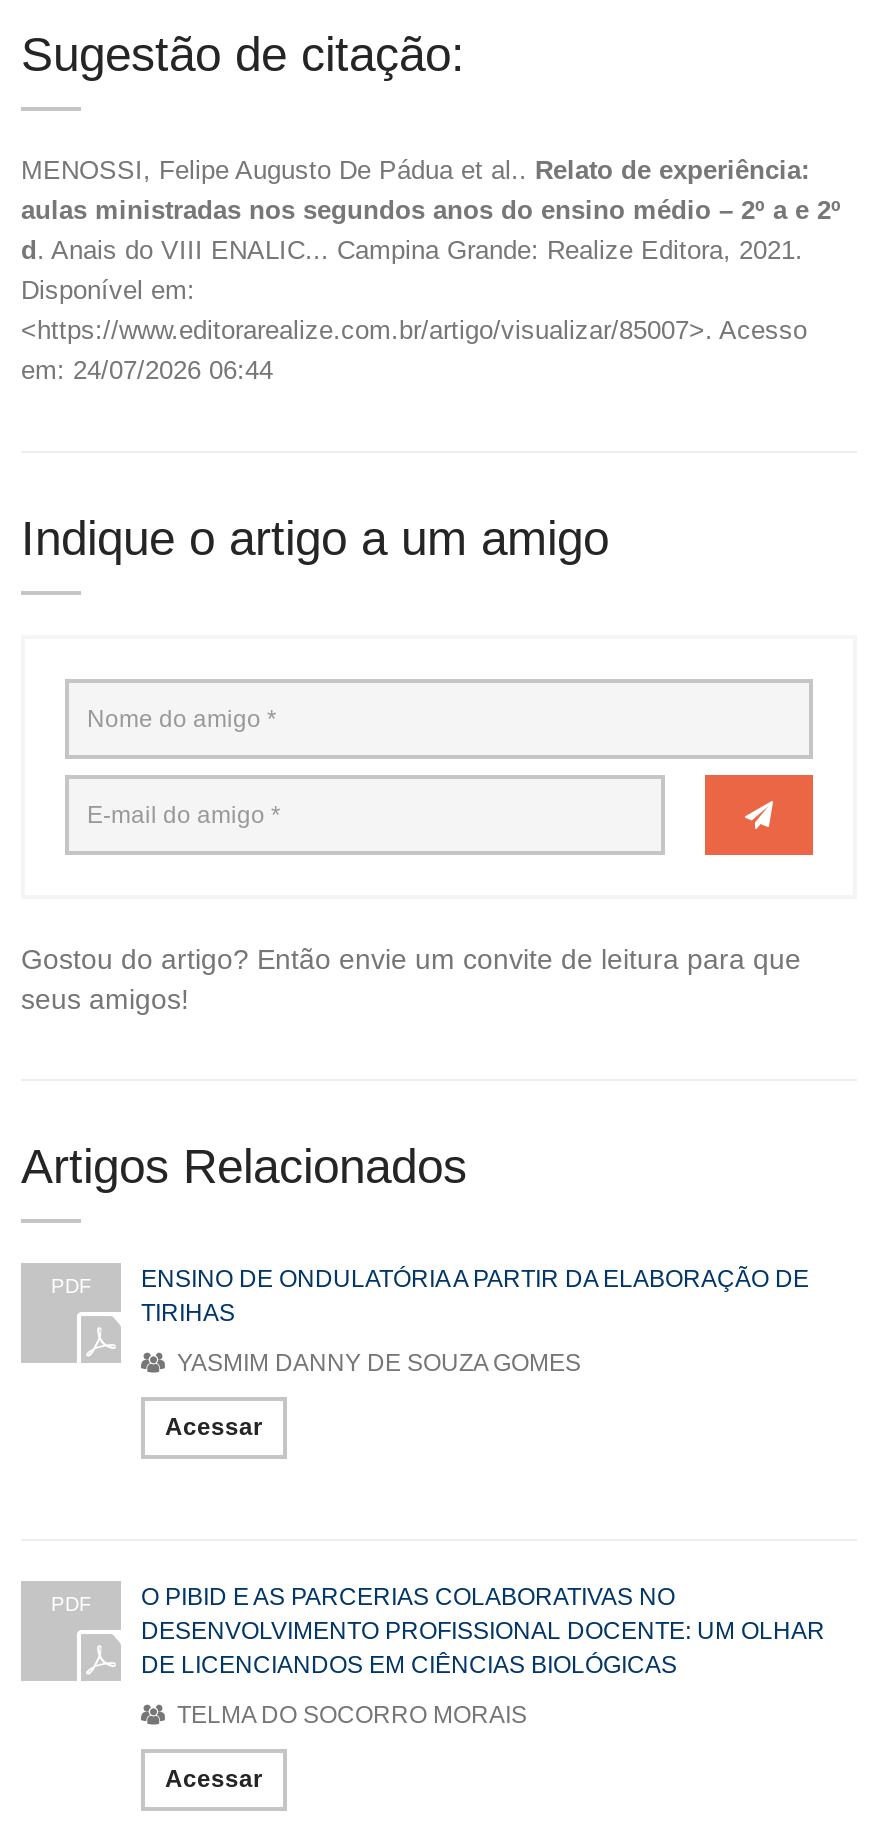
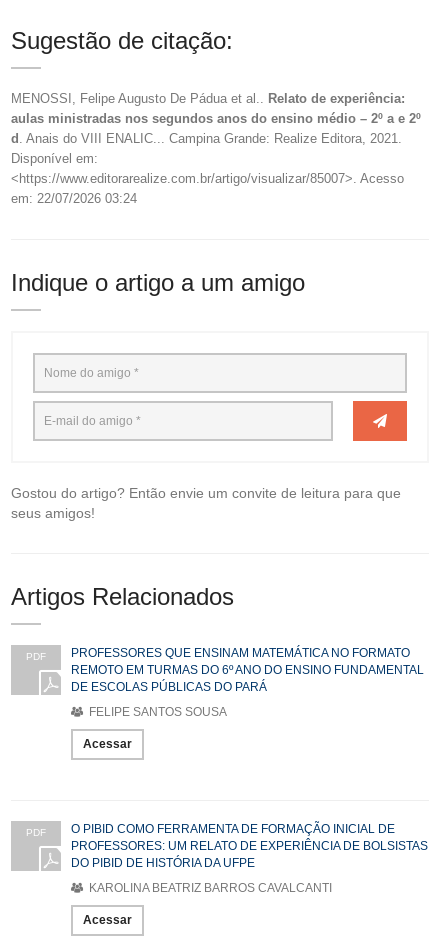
[21,354,273,384] em: 24/07/2026 06:44 -> [11,191,137,206] em: 22/07/2026 03:24
[141,1264,809,1326] ENSINO DE ONDULATÓRIA A PARTIR DA ELABORAÇÃO DE | TIRIHAS -> [71,646,424,694] PROFESSORES QUE ENSINAM MATEMÁTICA NO FORMATO | REMOTO EM TURMAS DO 6º ANO DO ENSINO FUNDAMENTAL | DE ESCOLAS PÚBLICAS DO PARÁ
[171,1348,581,1376] YASMIM DANNY DE SOUZA GOMES -> [86,705,227,719] FELIPE SANTOS SOUSA
[141,1582,825,1678] O PIBID E AS PARCERIAS COLABORATIVAS NO | DESENVOLVIMENTO PROFISSIONAL DOCENTE: UM OLHAR | DE LICENCIANDOS EM CIÊNCIAS BIOLÓGICAS -> [71,822,428,870] O PIBID COMO FERRAMENTA DE FORMAÇÃO INICIAL DE | PROFESSORES: UM RELATO DE EXPERIÊNCIA DE BOLSISTAS | DO PIBID DE HISTÓRIA DA UFPE
[171,1700,527,1728] TELMA DO SOCORRO MORAIS -> [86,881,332,895] KAROLINA BEATRIZ BARROS CAVALCANTI

